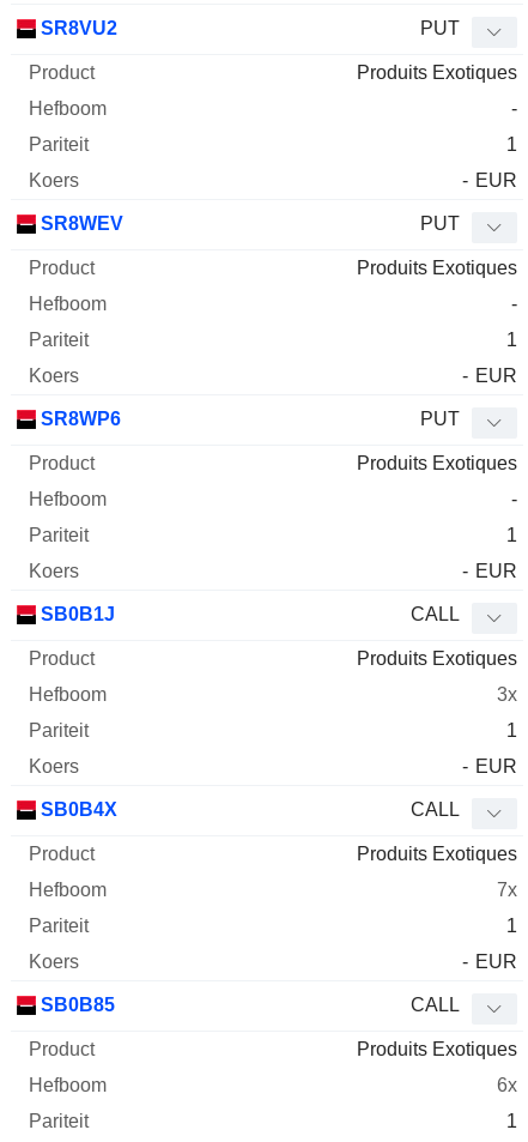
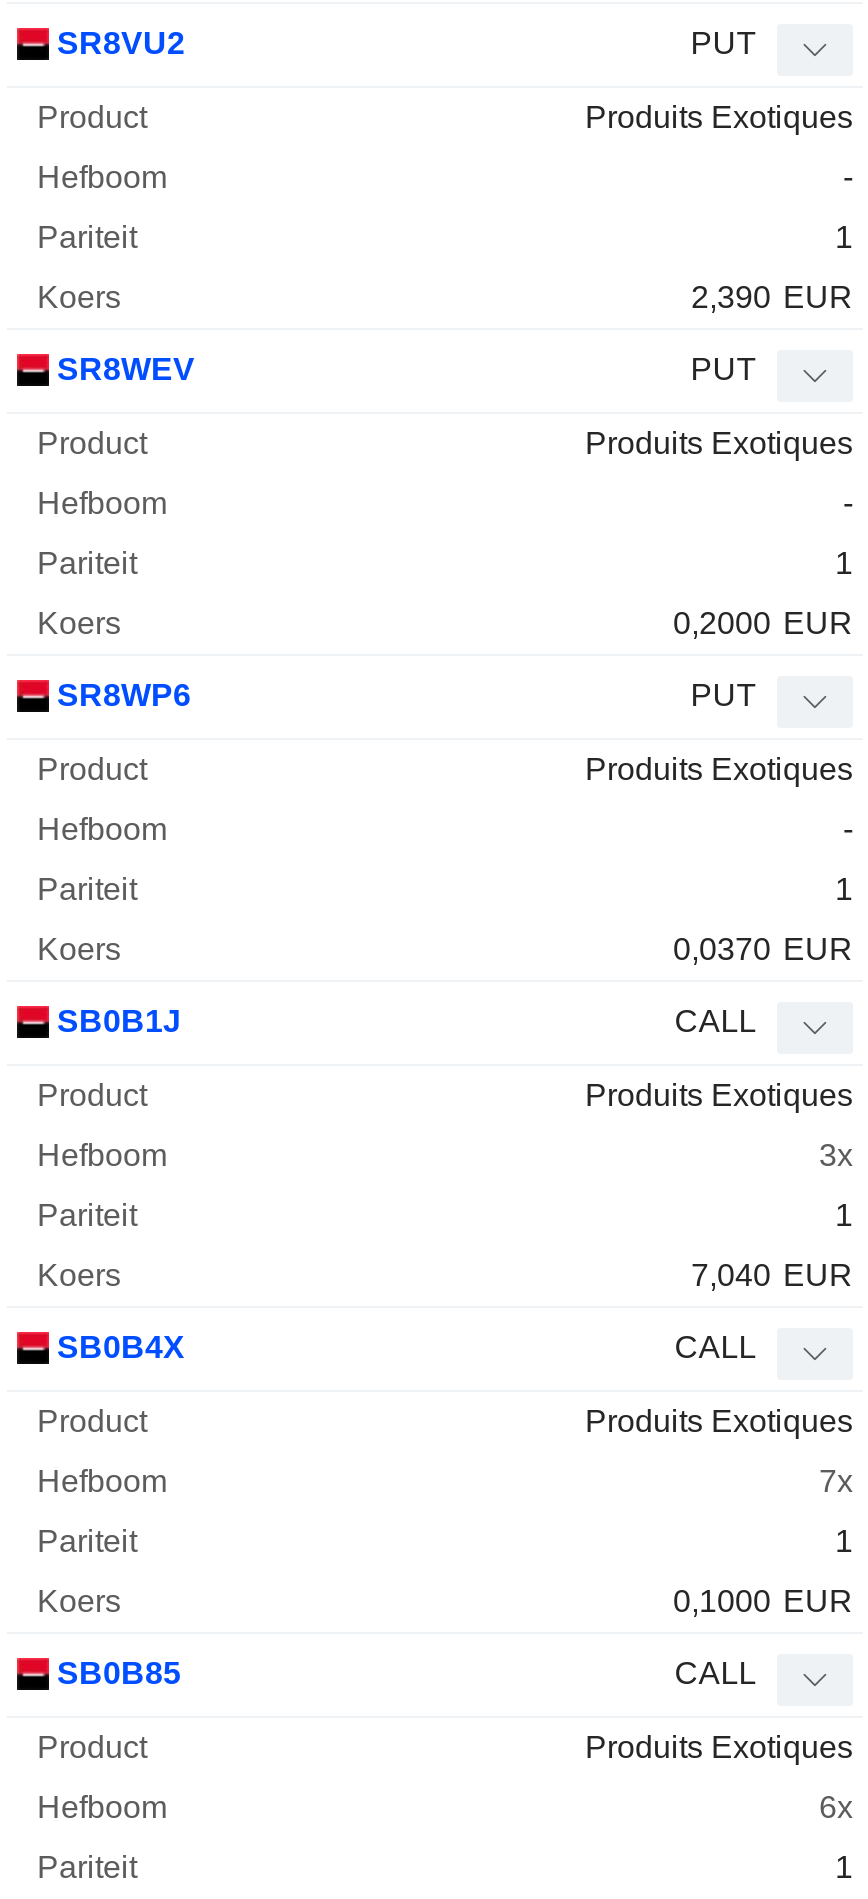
[462,170,517,191] - EUR -> [691,280,853,314] 2,390 EUR
[462,366,517,386] - EUR -> [673,606,853,640] 0,2000 EUR
[462,561,517,581] - EUR -> [673,932,853,966] 0,0370 EUR
[462,756,517,777] - EUR -> [691,1258,853,1292] 7,040 EUR
[462,952,517,972] - EUR -> [673,1584,853,1618] 0,1000 EUR

